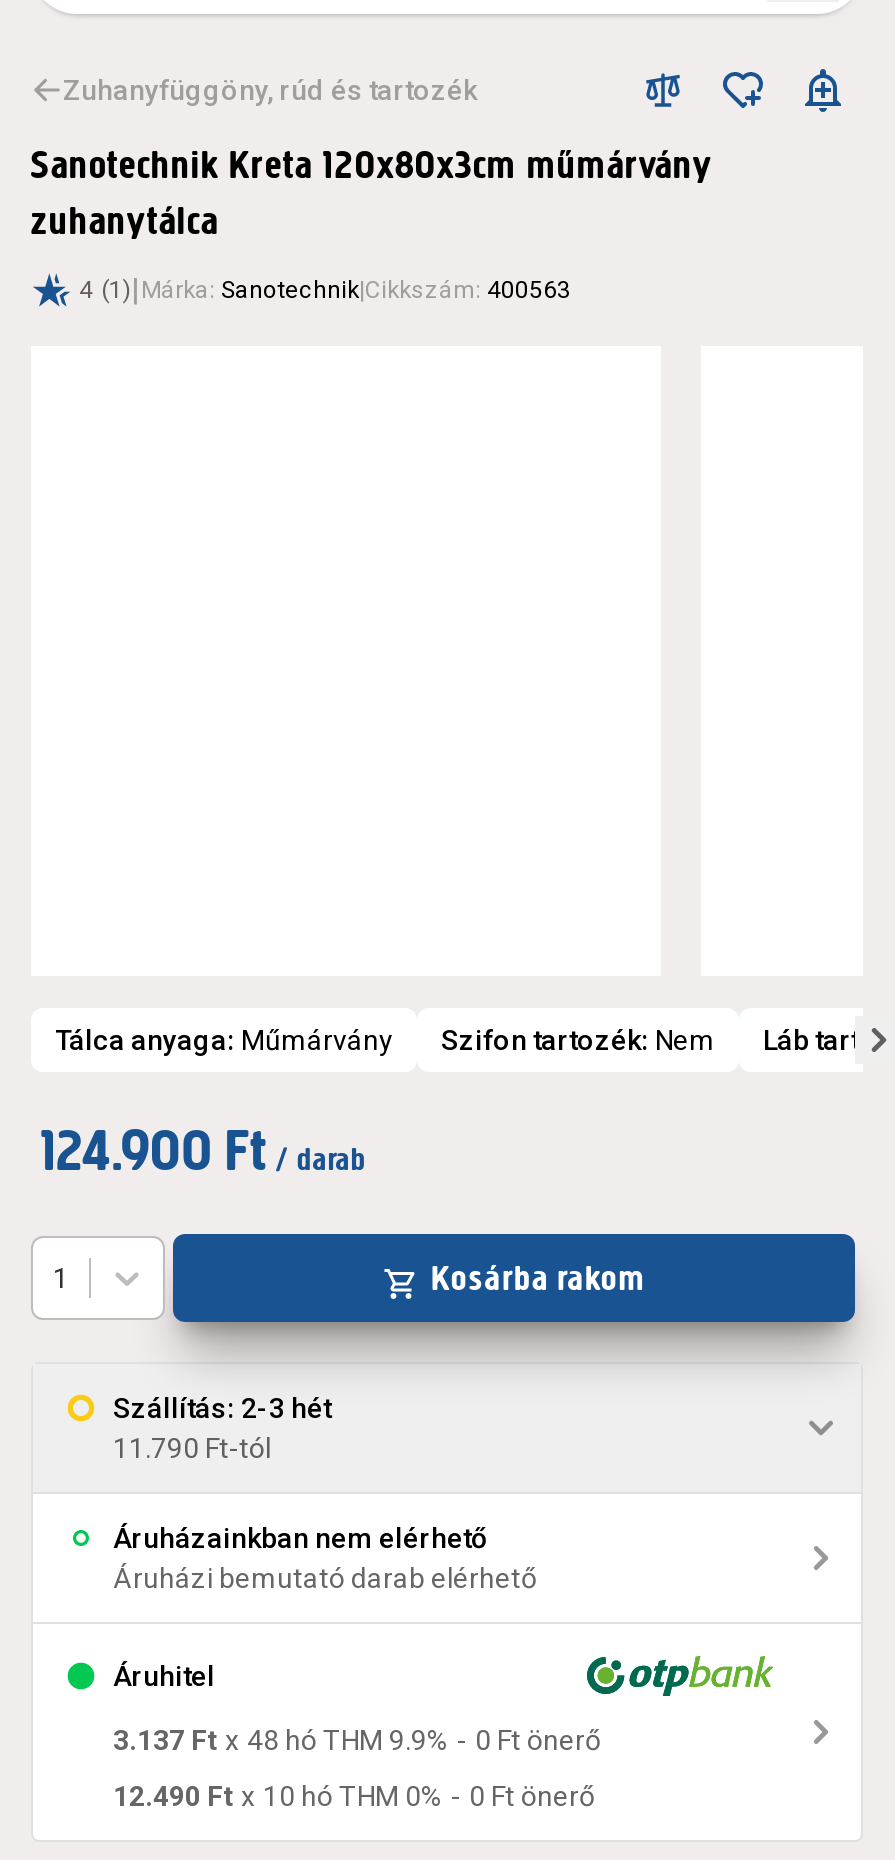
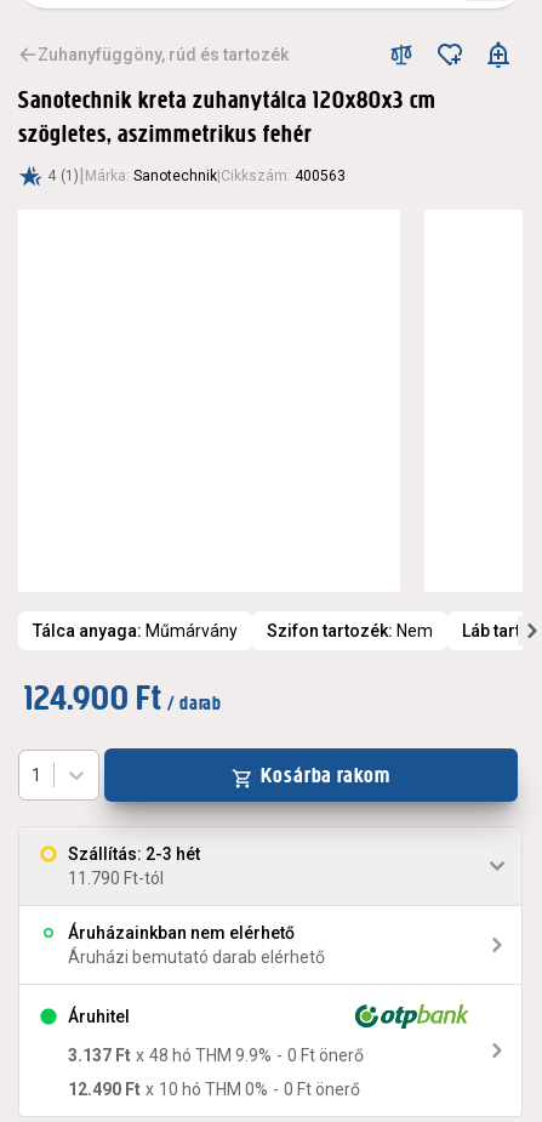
[31,142,713,244] Sanotechnik Kreta 120x80x3cm műmárvány | zuhanytálca -> [18,86,437,148] Sanotechnik kreta zuhanytálca 120x80x3 cm | szögletes, aszimmetrikus fehér

